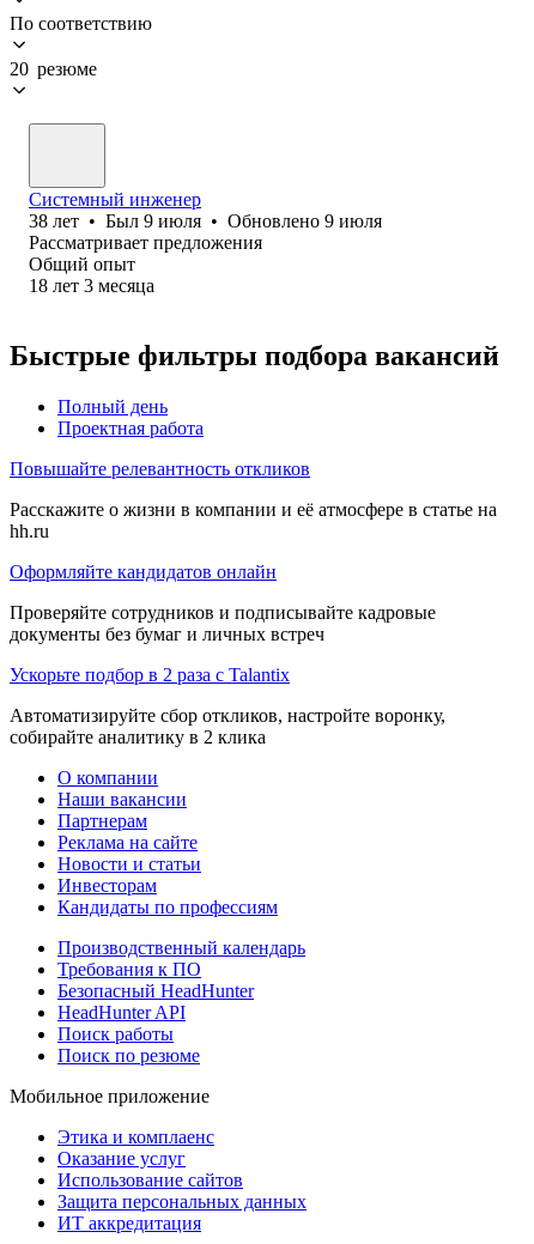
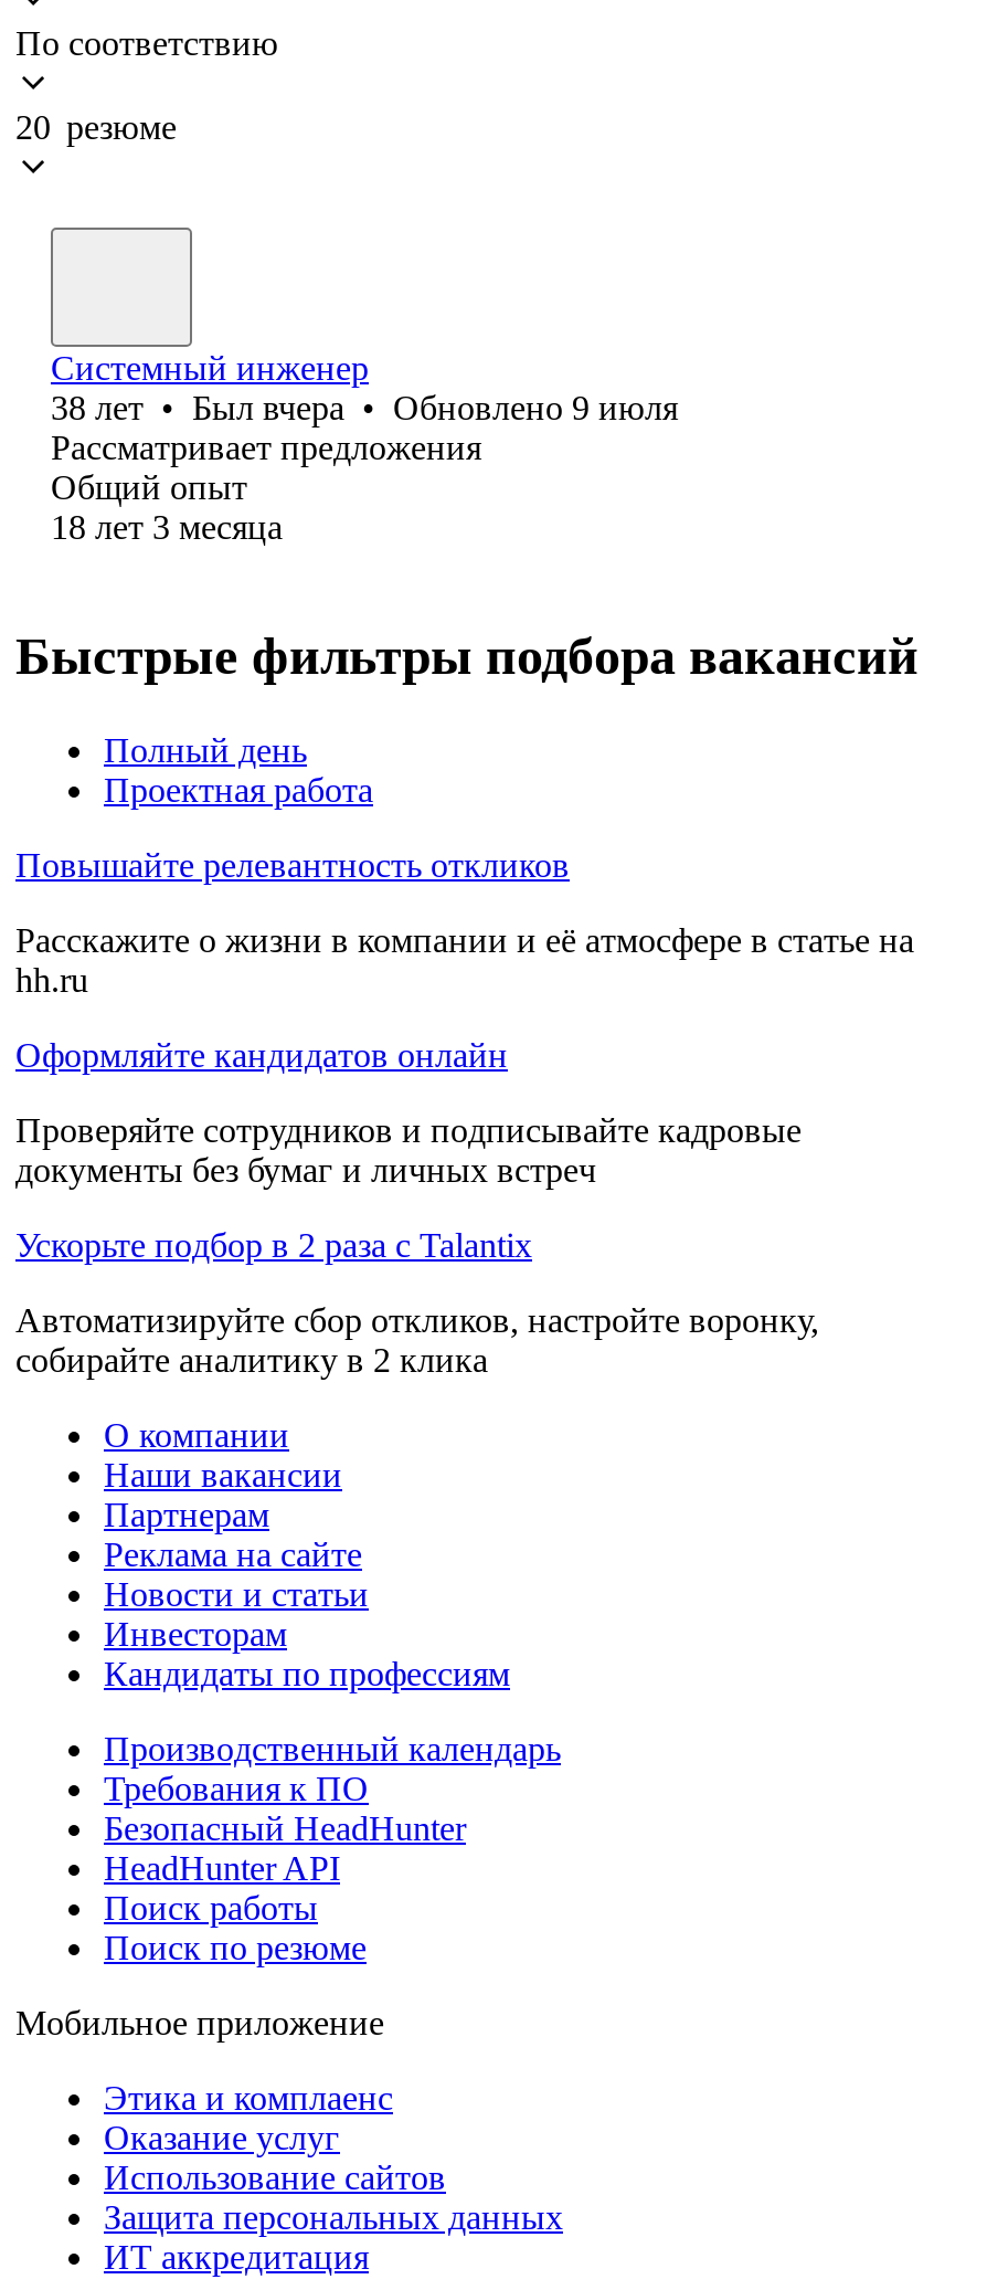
[29,211,382,231] 38 лет • Был 9 июля • Обновлено 9 июля -> [51,389,678,426] 38 лет • Был вчера • Обновлено 9 июля

